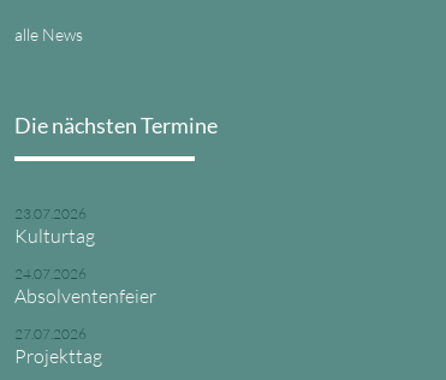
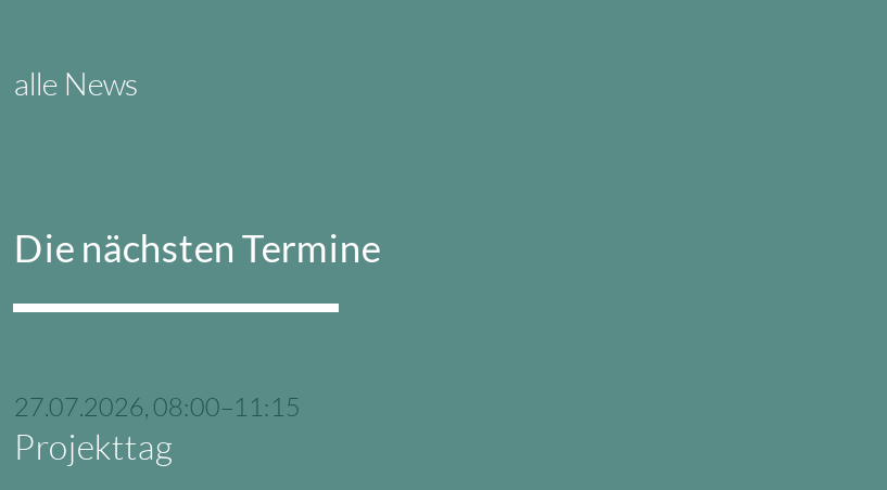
[15,204,157,342] 23.07.2026 | Kulturtag | 24.07.2026 | Absolventenfeier | 27.07.2026 -> [14,389,301,422] 27.07.2026, 08:00–11:15

